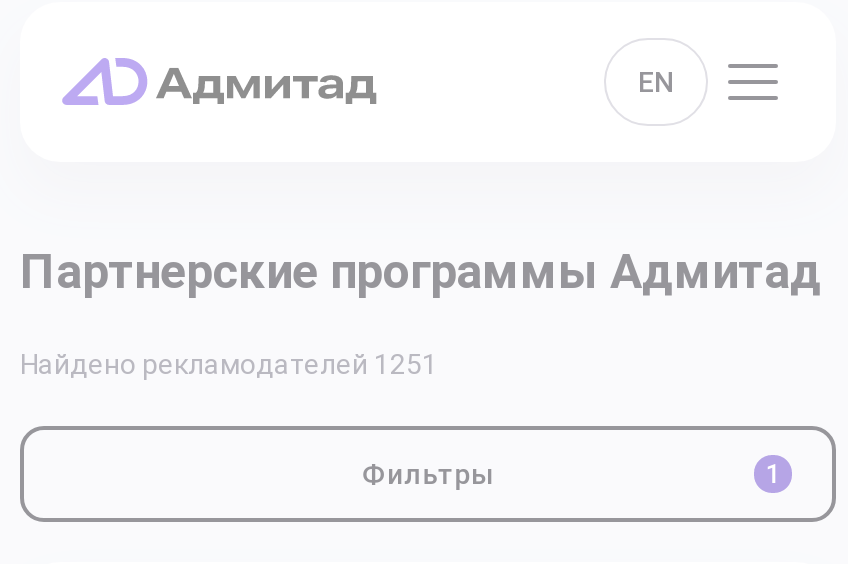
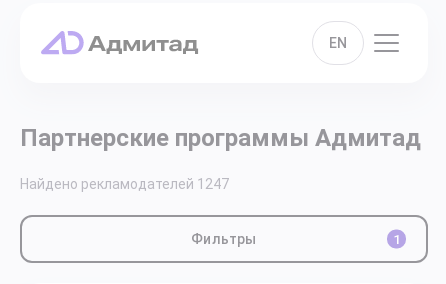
[20,348,438,380] Найдено рекламодателей 1251 -> [20,176,229,192] Найдено рекламодателей 1247

